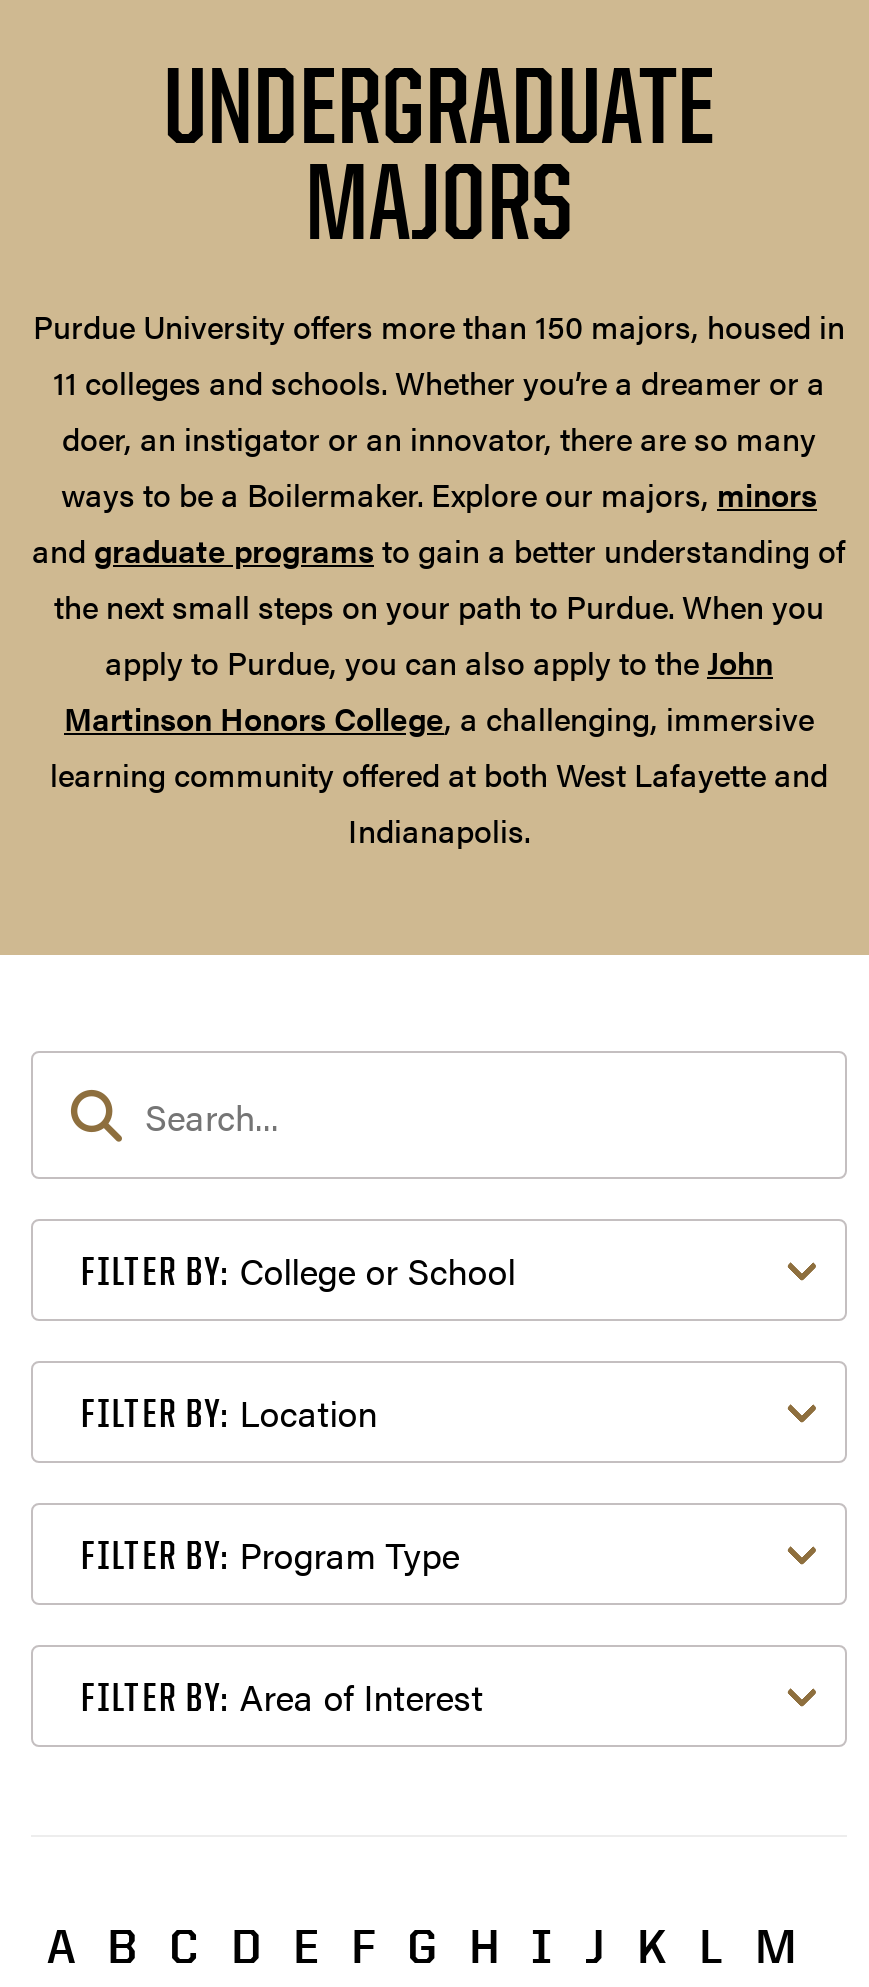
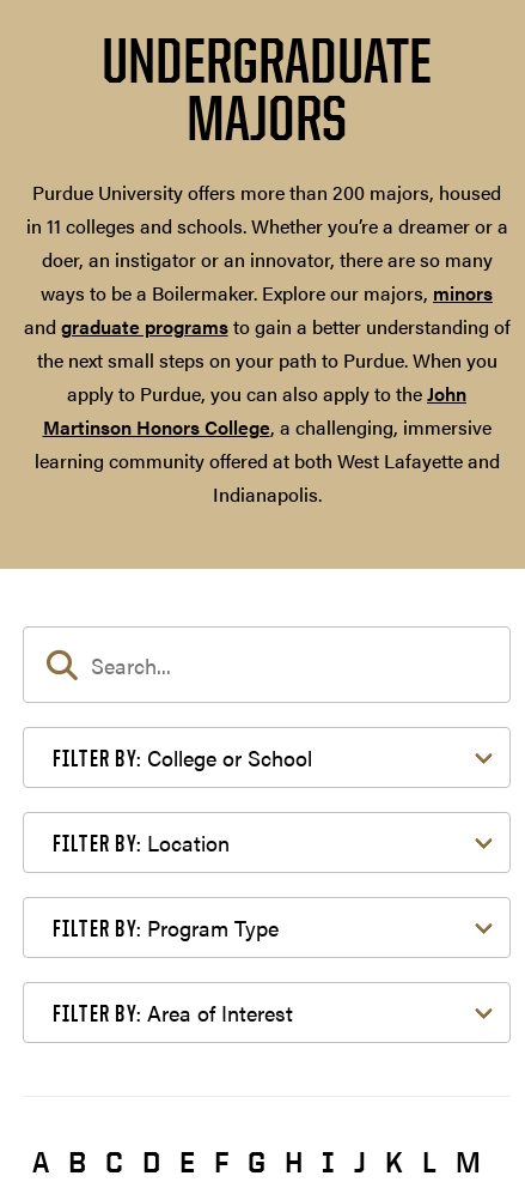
[33,303,845,405] Purdue University offers more than 150 majors, housed in | 11 colleges and schools. Whether you’re a dreamer or a -> [26,179,508,240] Purdue University offers more than 200 majors, housed | in 11 colleges and schools. Whether you’re a dreamer or a

